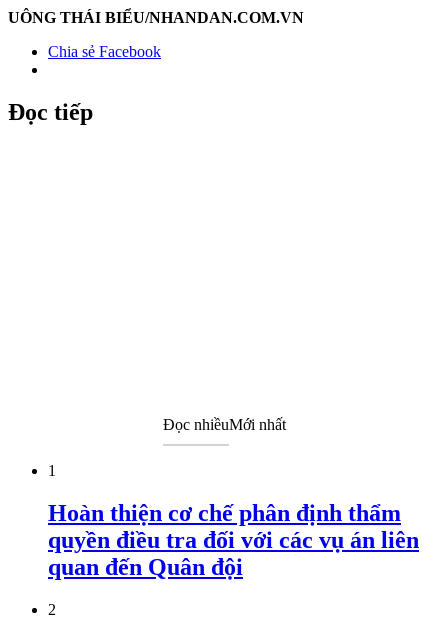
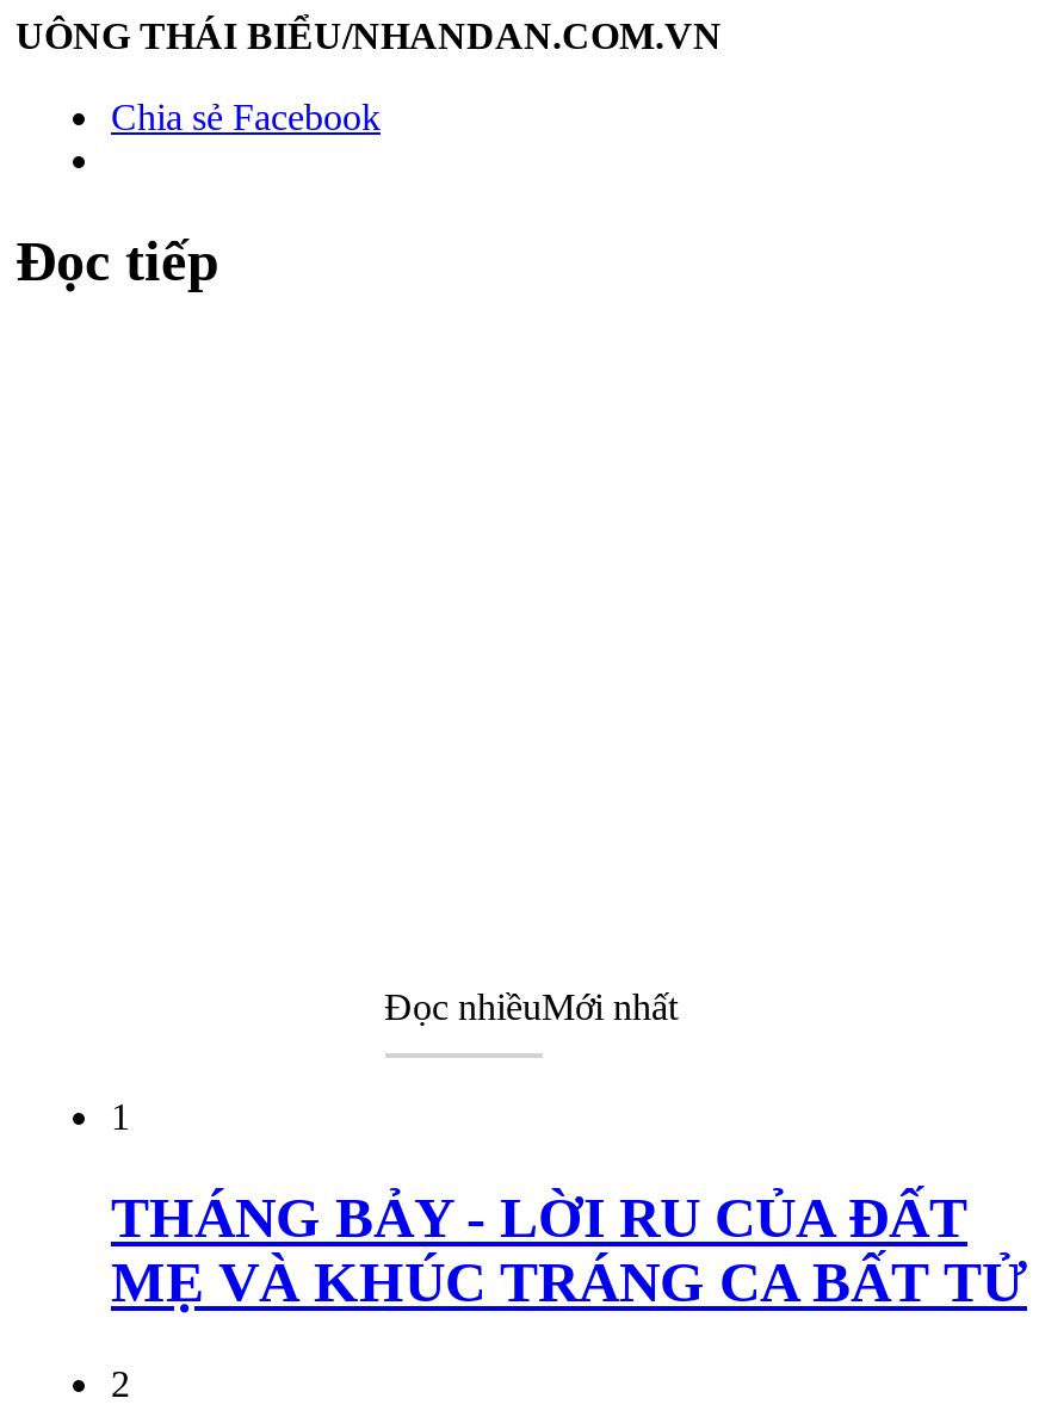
[48,500,419,580] Hoàn thiện cơ chế phân định thẩm | quyền điều tra đối với các vụ án liên | quan đến Quân đội -> [111,1186,1027,1312] THÁNG BẢY - LỜI RU CỦA ĐẤT | MẸ VÀ KHÚC TRÁNG CA BẤT TỬ

